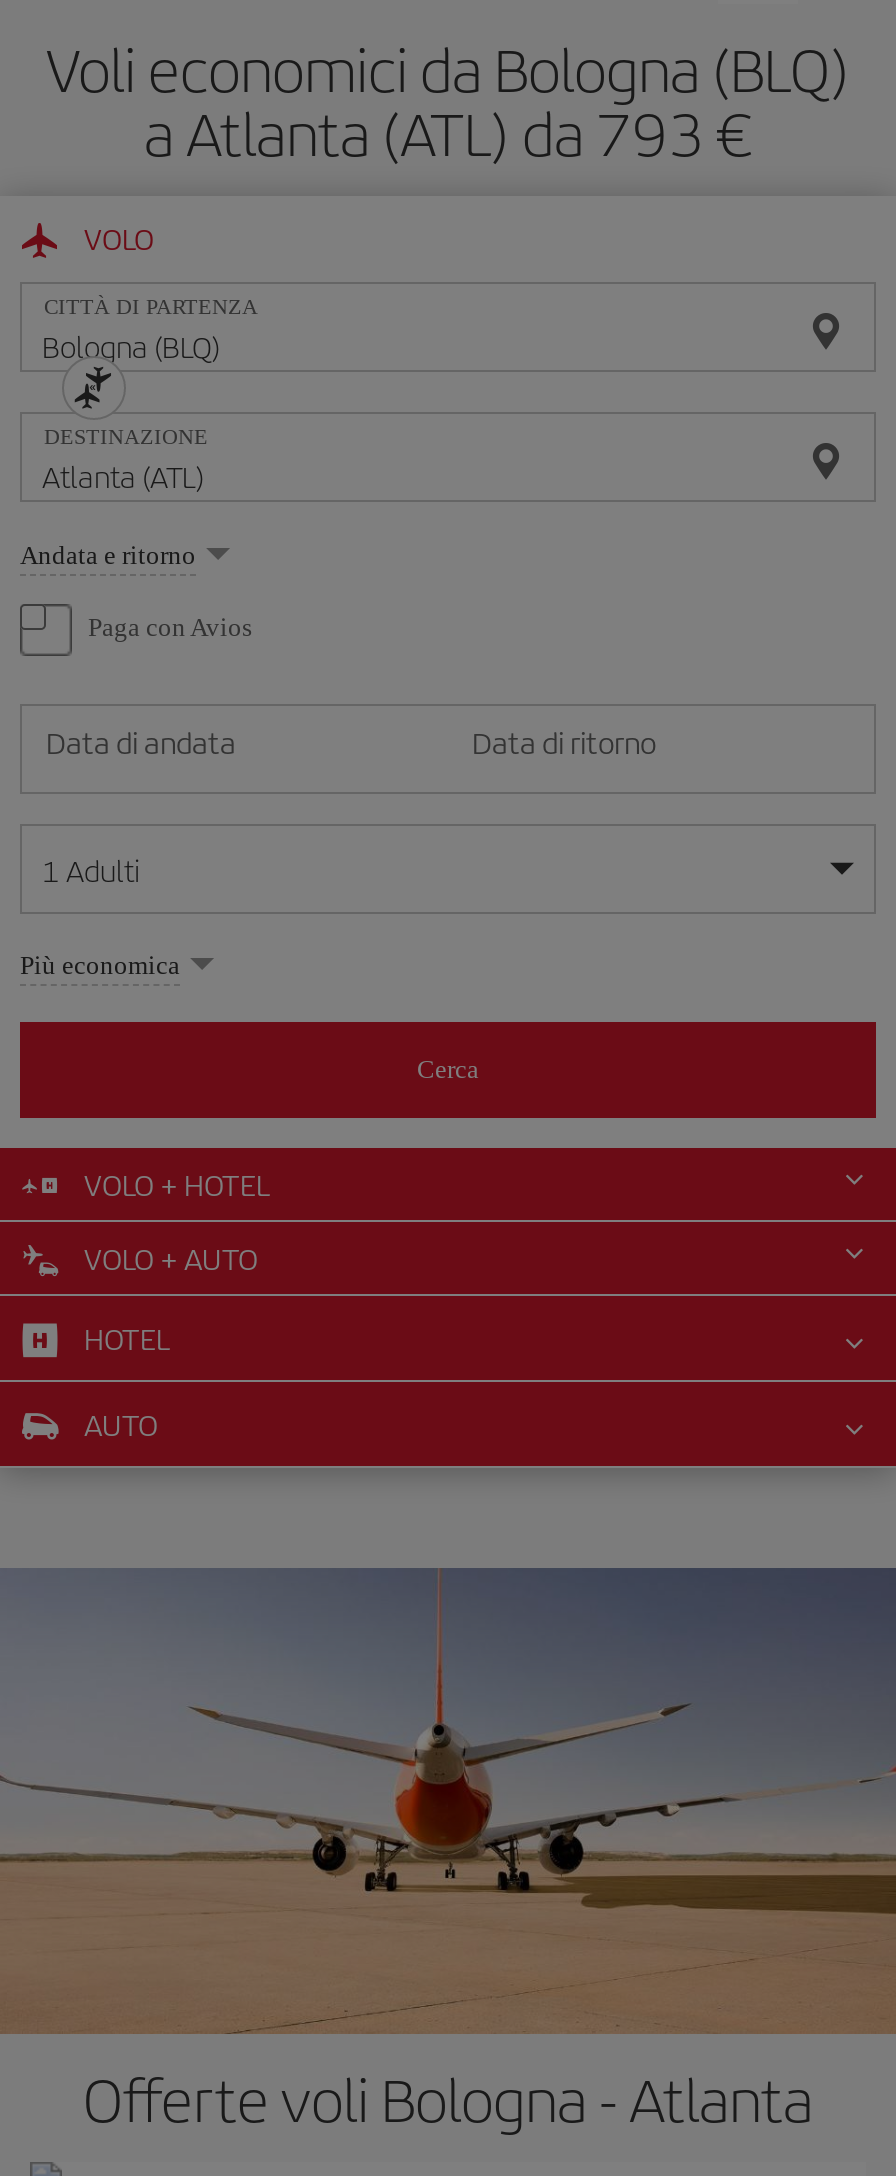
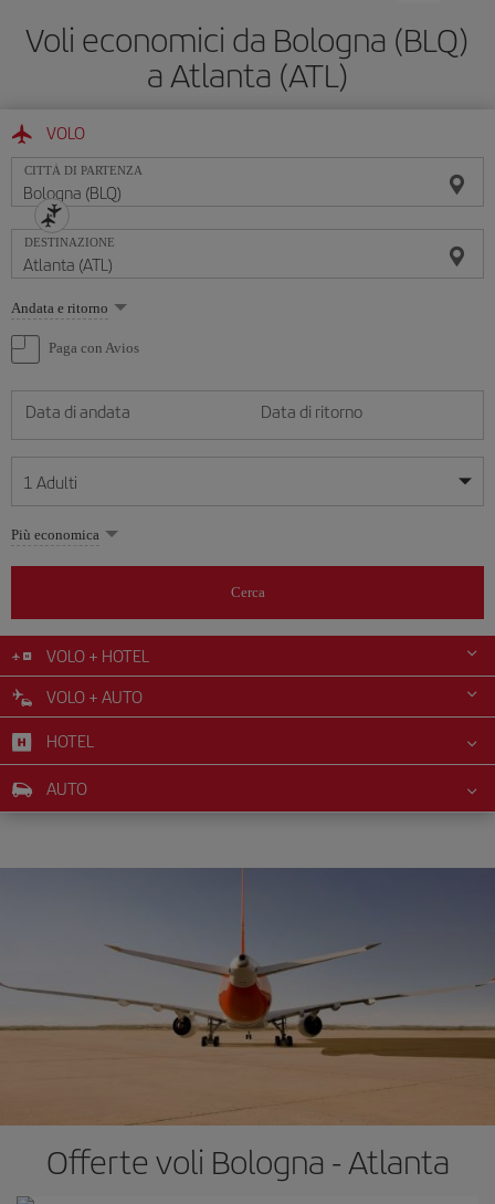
[144,90,752,174] a Atlanta (ATL) da 793 € -> [146,51,349,97] a Atlanta (ATL)

